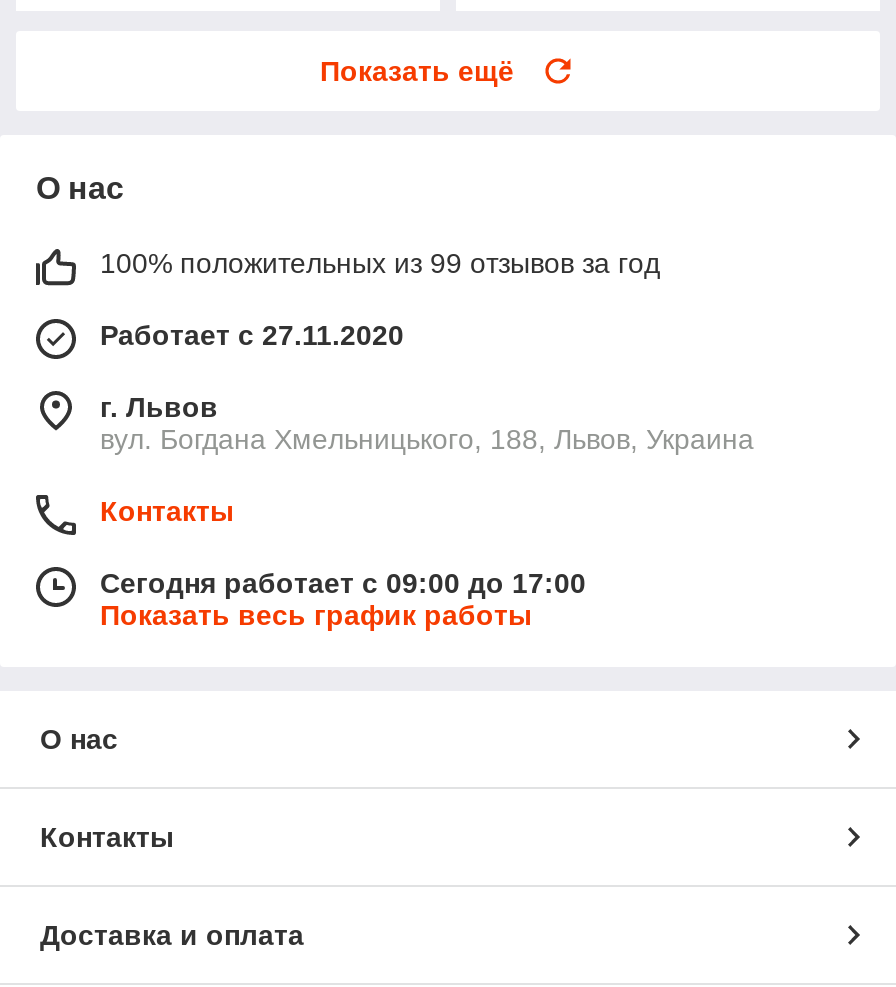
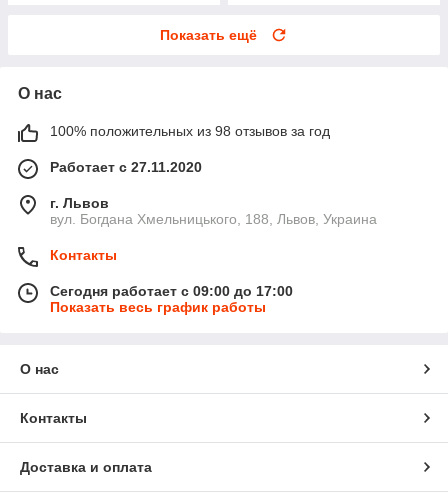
[100,247,660,279] 100% положительных из 99 отзывов за год -> [50,123,330,139] 100% положительных из 98 отзывов за год

